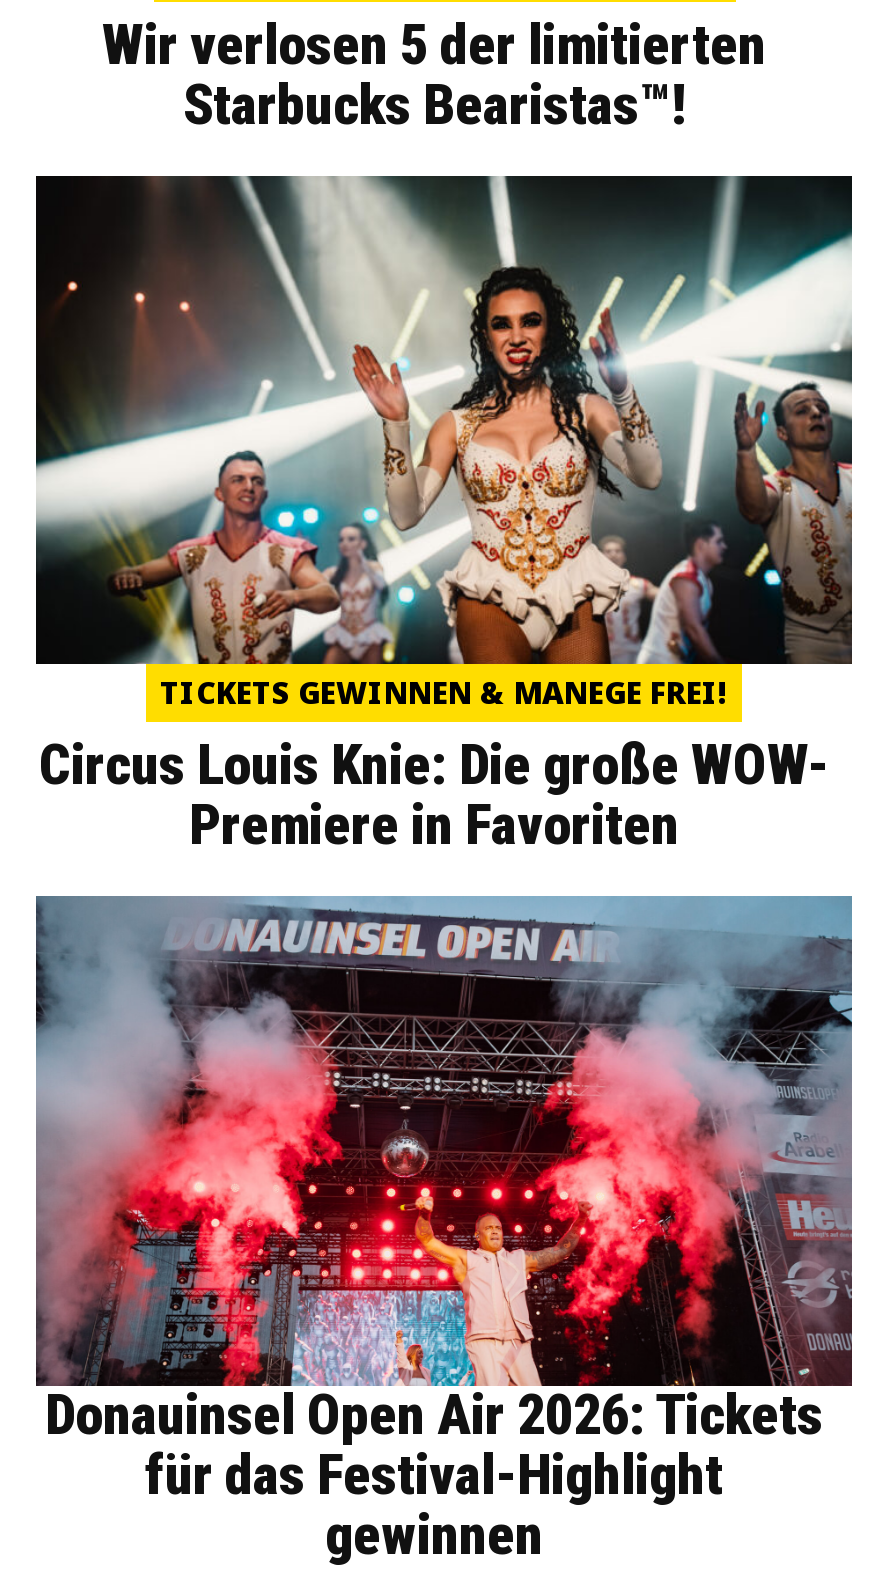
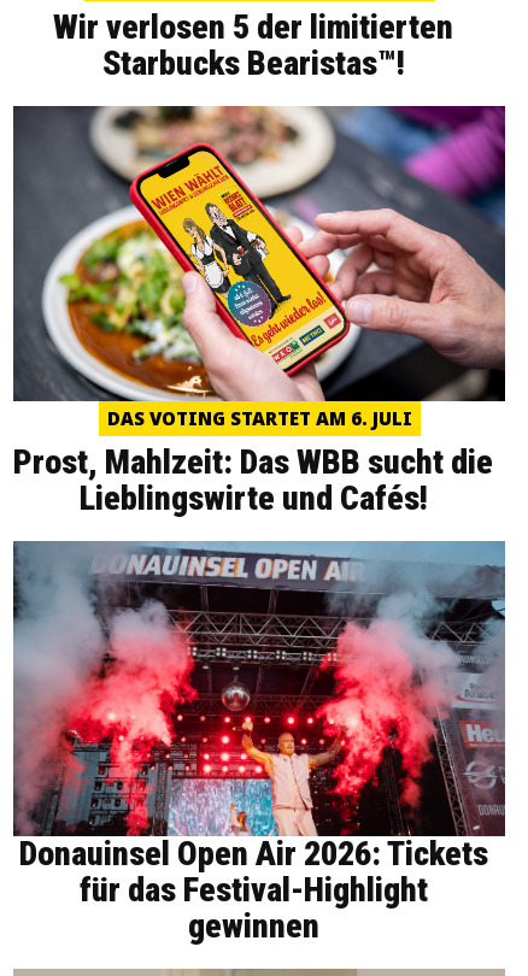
[36,173,854,859] [image] | TICKETS GEWINNEN & MANEGE FREI! | Circus Louis Knie: Die große WOW- | Premiere in Favoriten -> [12,105,506,518] [image] | DAS VOTING STARTET AM 6. JULI | Prost, Mahlzeit: Das WBB sucht die | Lieblingswirte und Cafés!

